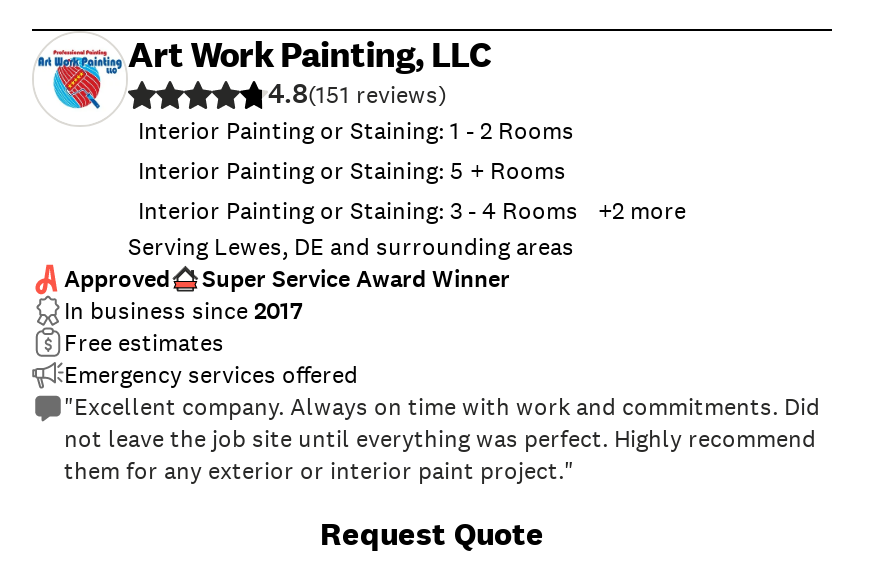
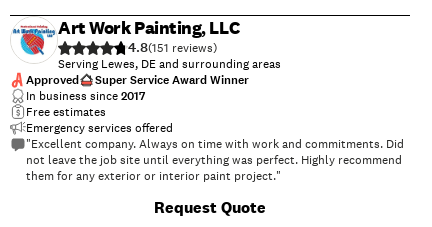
[138,115,686,227] Interior Painting or Staining: 1 - 2 Rooms | Interior Painting or Staining: 5 + Rooms | Interior Painting or Staining: 3 - 4 Rooms | +2 more -> none

